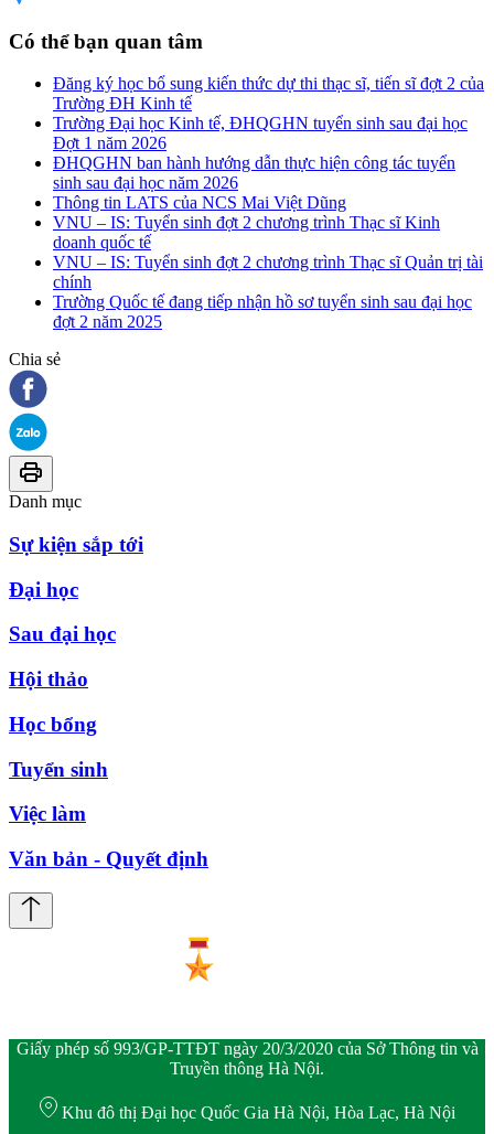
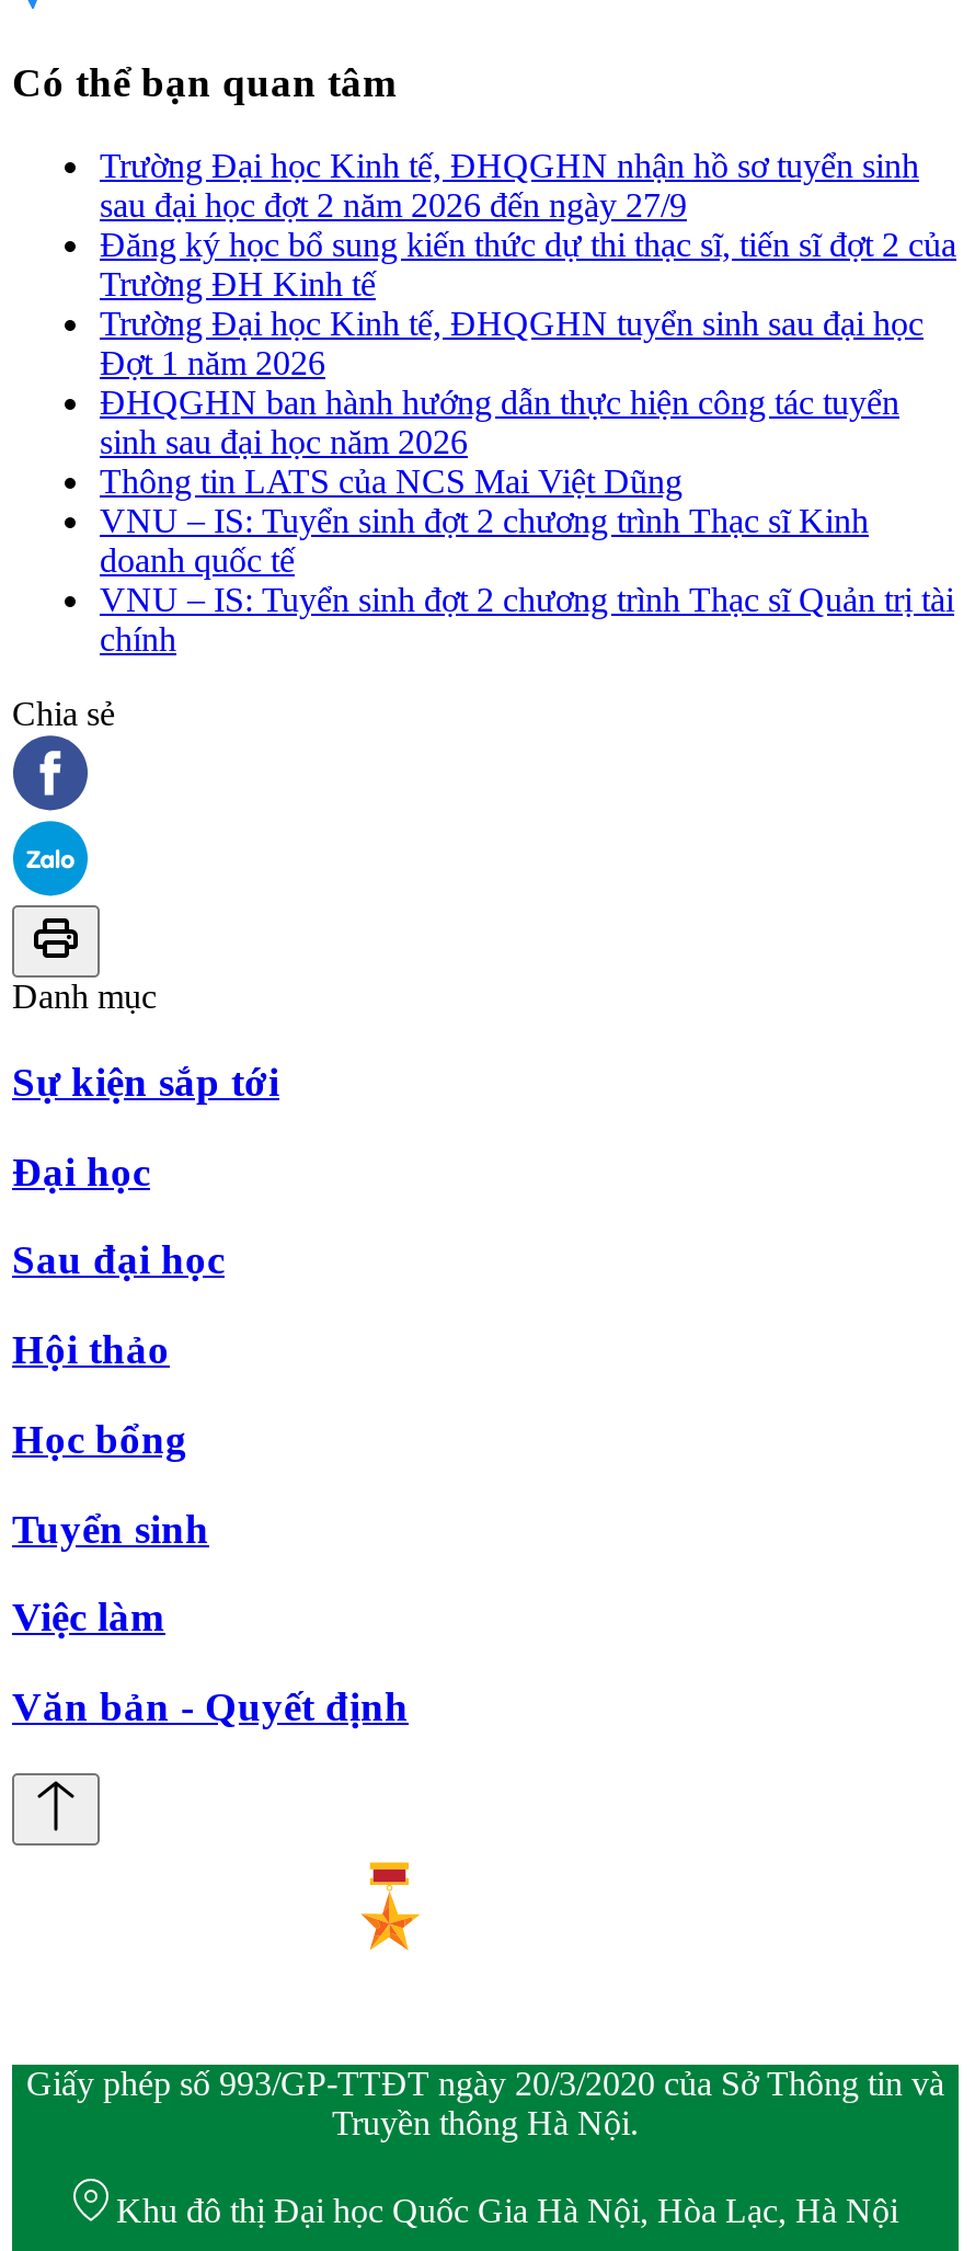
none -> [100,147,919,224] Trường Đại học Kinh tế, ĐHQGHN nhận hồ sơ tuyển sinh | sau đại học đợt 2 năm 2026 đến ngày 27/9
moved [53,74,484,291] -> [100,226,956,658]: Đăng ký học bổ sung kiến thức dự thi thạc sĩ, tiến sĩ đợt 2 của | Trường ĐH Kinh tế | Trường Đại học Kinh tế, ĐHQGHN tuyển sinh sau đại học | ... | VNU – IS: Tuyển sinh đợt 2 chương trình Thạc sĩ Quản trị tài | chính
[53,293,472,331] Trường Quốc tế đang tiếp nhận hồ sơ tuyển sinh sau đại học | đợt 2 năm 2025 -> none

